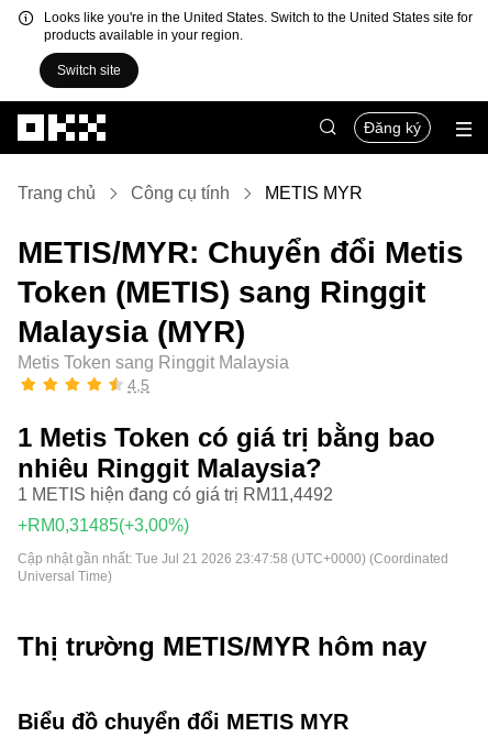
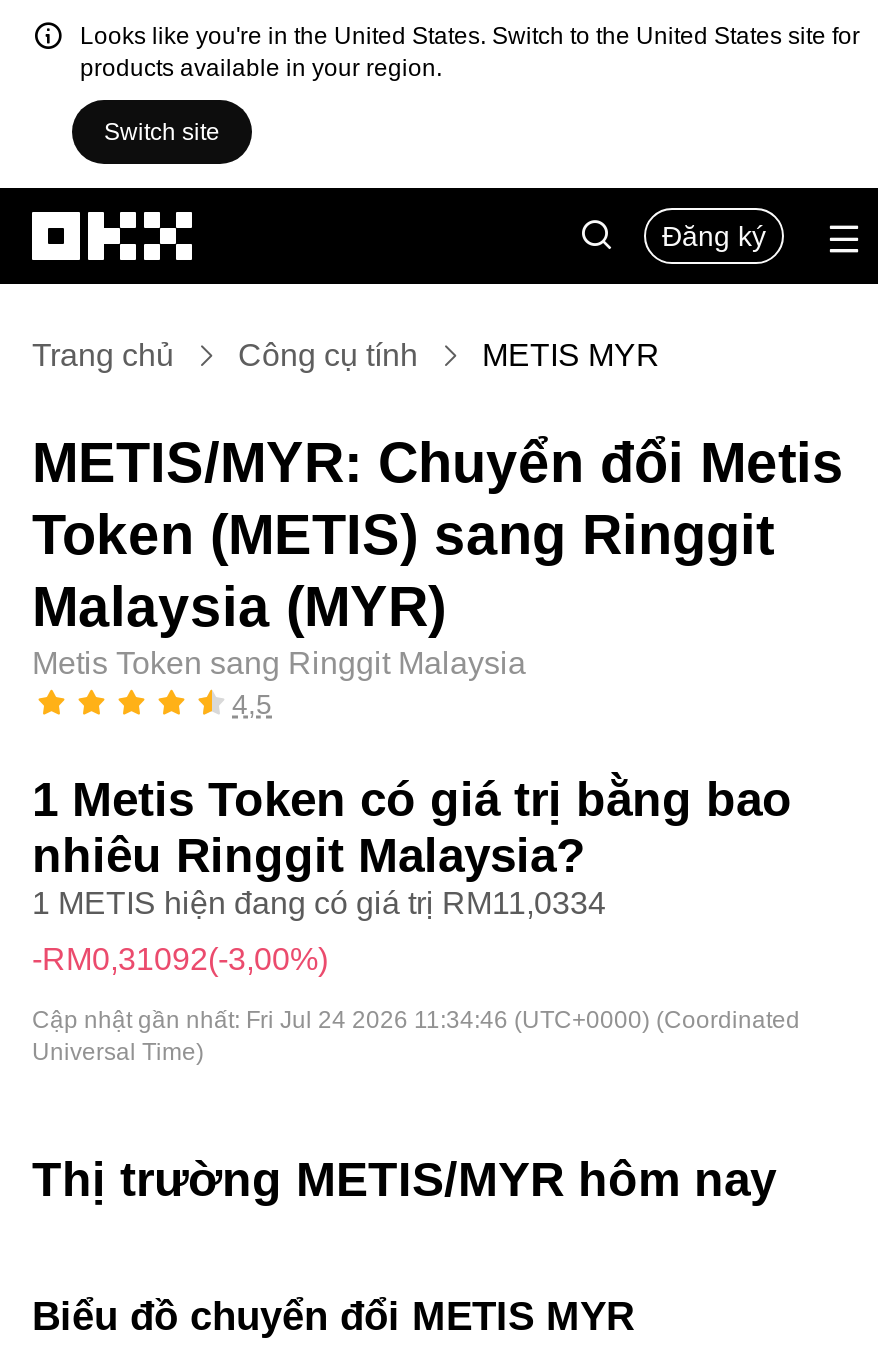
[18,485,333,504] 1 METIS hiện đang có giá trị RM11,4492 -> [32,886,606,920] 1 METIS hiện đang có giá trị RM11,0334
[18,516,189,535] +RM0,31485(+3,00%) -> [32,942,328,976] -RM0,31092(-3,00%)
[18,551,448,566] Cập nhật gần nhất: Tue Jul 21 2026 23:47:58 (UTC+0000) (Coordinated -> [32,1006,800,1034] Cập nhật gần nhất: Fri Jul 24 2026 11:34:46 (UTC+0000) (Coordinated

